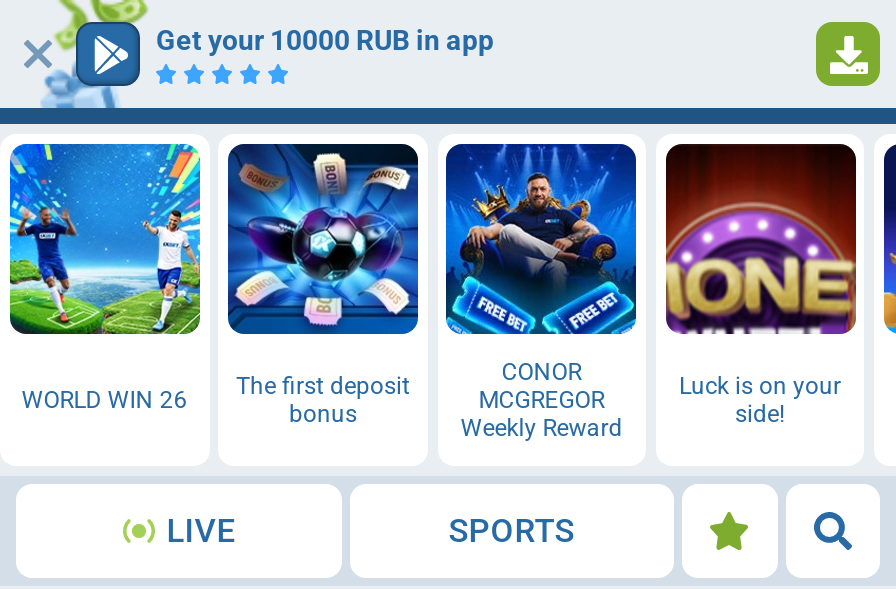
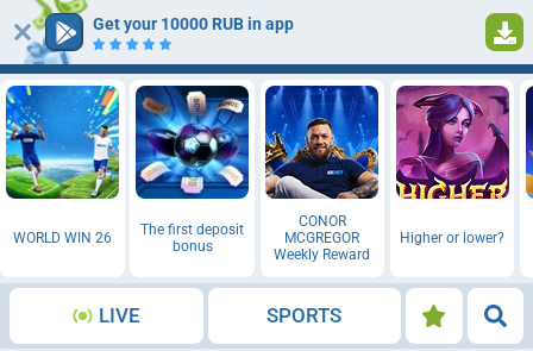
[444,144,638,336] [image] -> [264,86,380,200] [image]
[664,142,858,428] [image] | Luck is on your | side! -> [395,84,510,246] [image] | Higher or lower?

